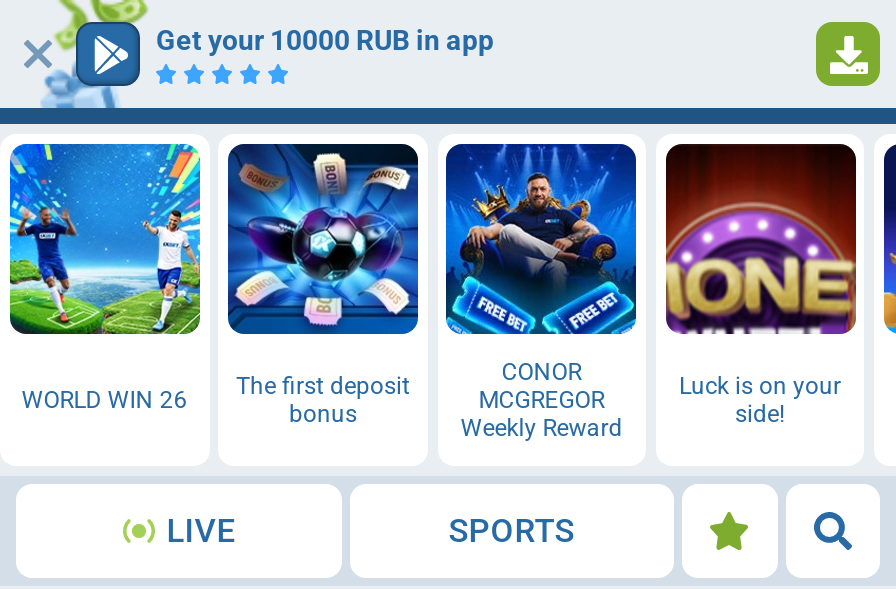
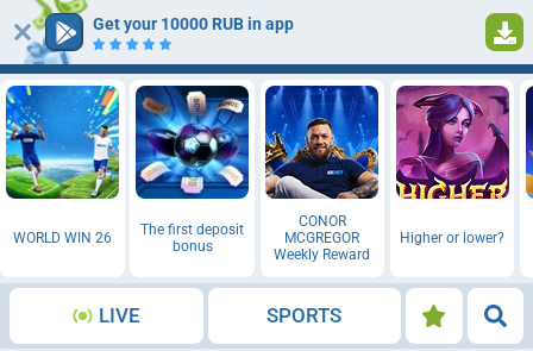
[444,144,638,336] [image] -> [264,86,380,200] [image]
[664,142,858,428] [image] | Luck is on your | side! -> [395,84,510,246] [image] | Higher or lower?

